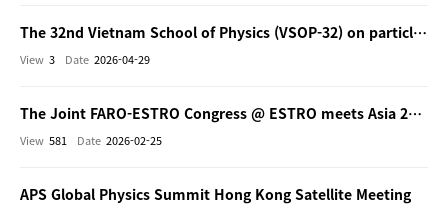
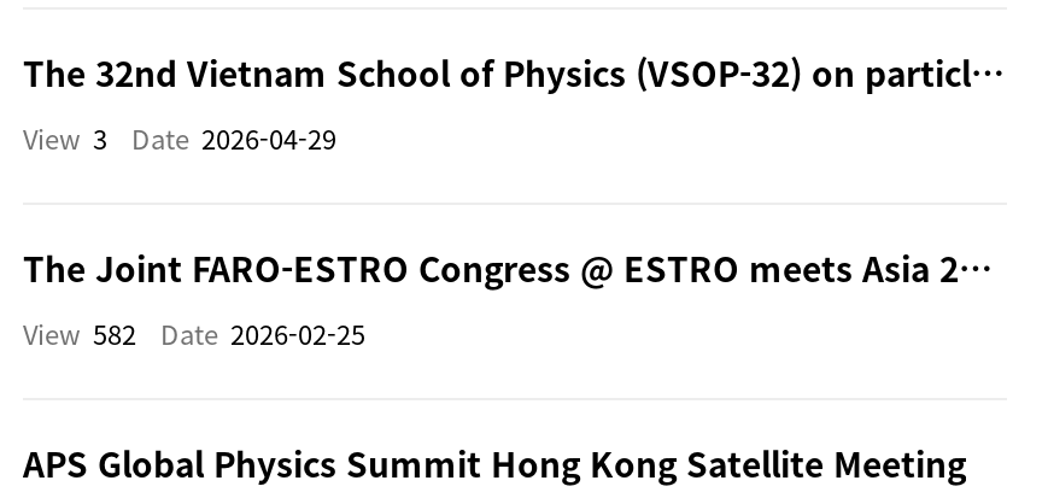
[20,132,162,149] View 581 Date 2026-02-25 -> [23,314,365,355] View 582 Date 2026-02-25

